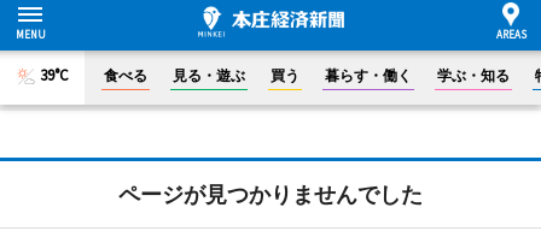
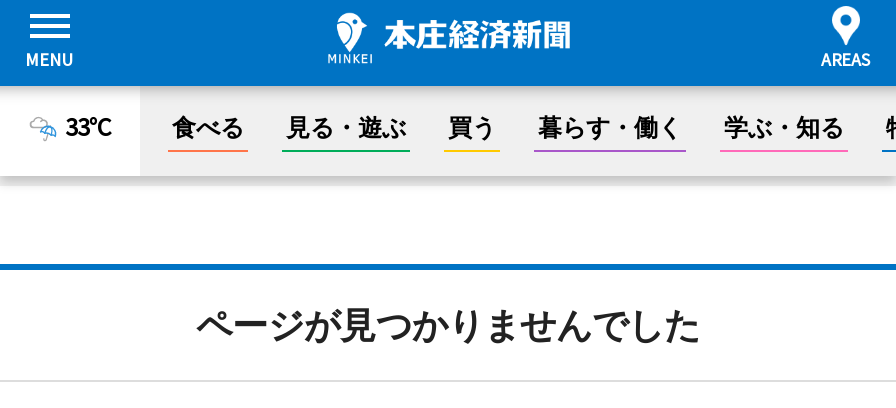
[39,66,68,86] 39°C -> [65,111,113,145] 33°C

